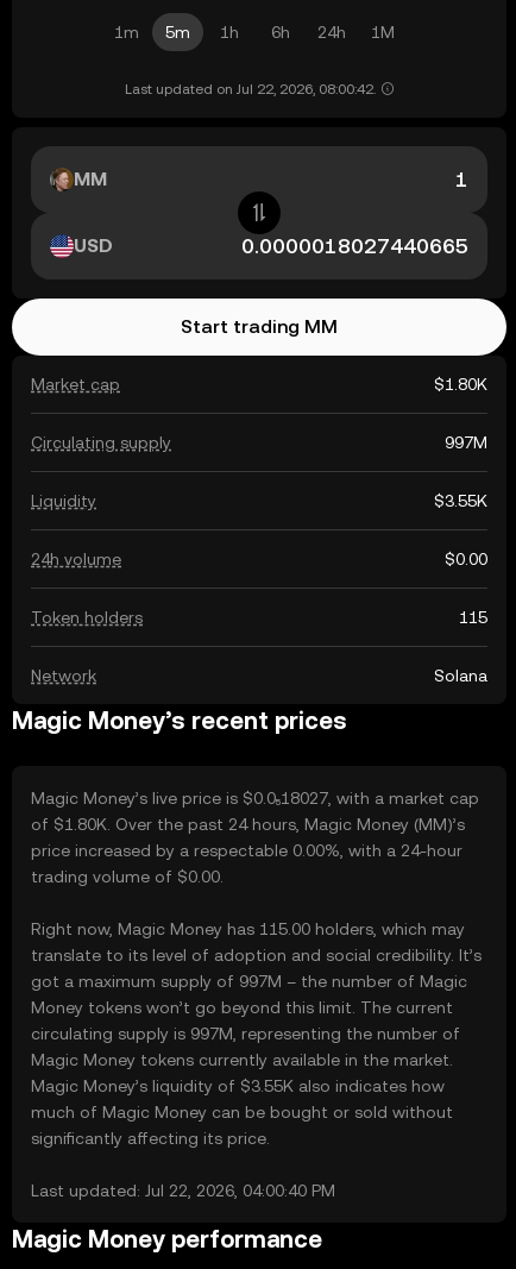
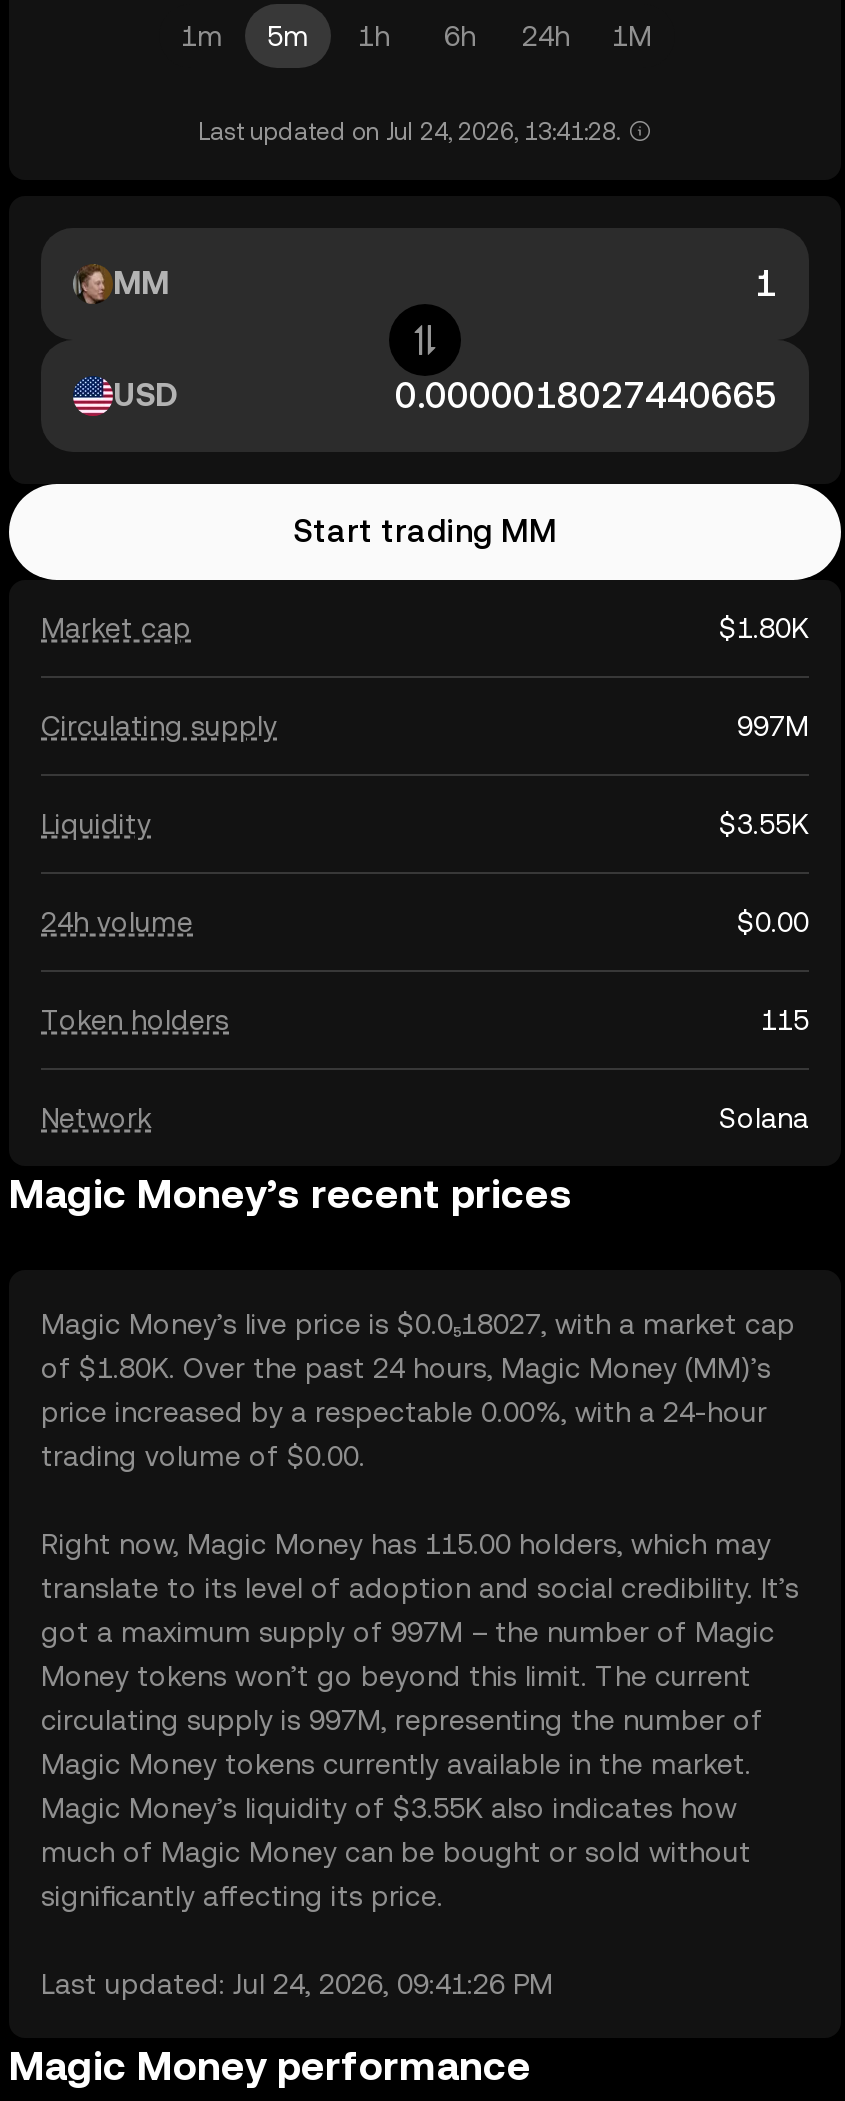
[124,81,375,98] Last updated on Jul 22, 2026, 08:00:42. -> [198,118,620,146] Last updated on Jul 24, 2026, 13:41:28.
[31,1181,335,1200] Last updated: Jul 22, 2026, 04:00:40 PM -> [41,1968,553,2000] Last updated: Jul 24, 2026, 09:41:26 PM

